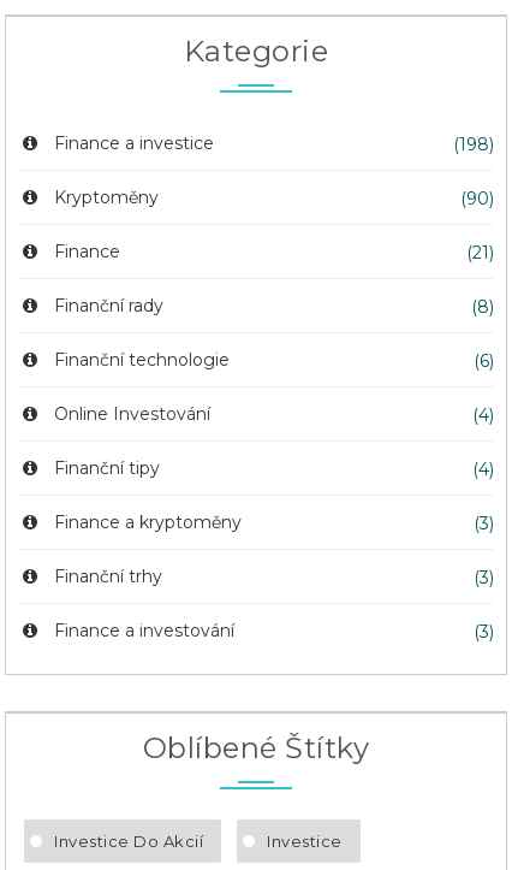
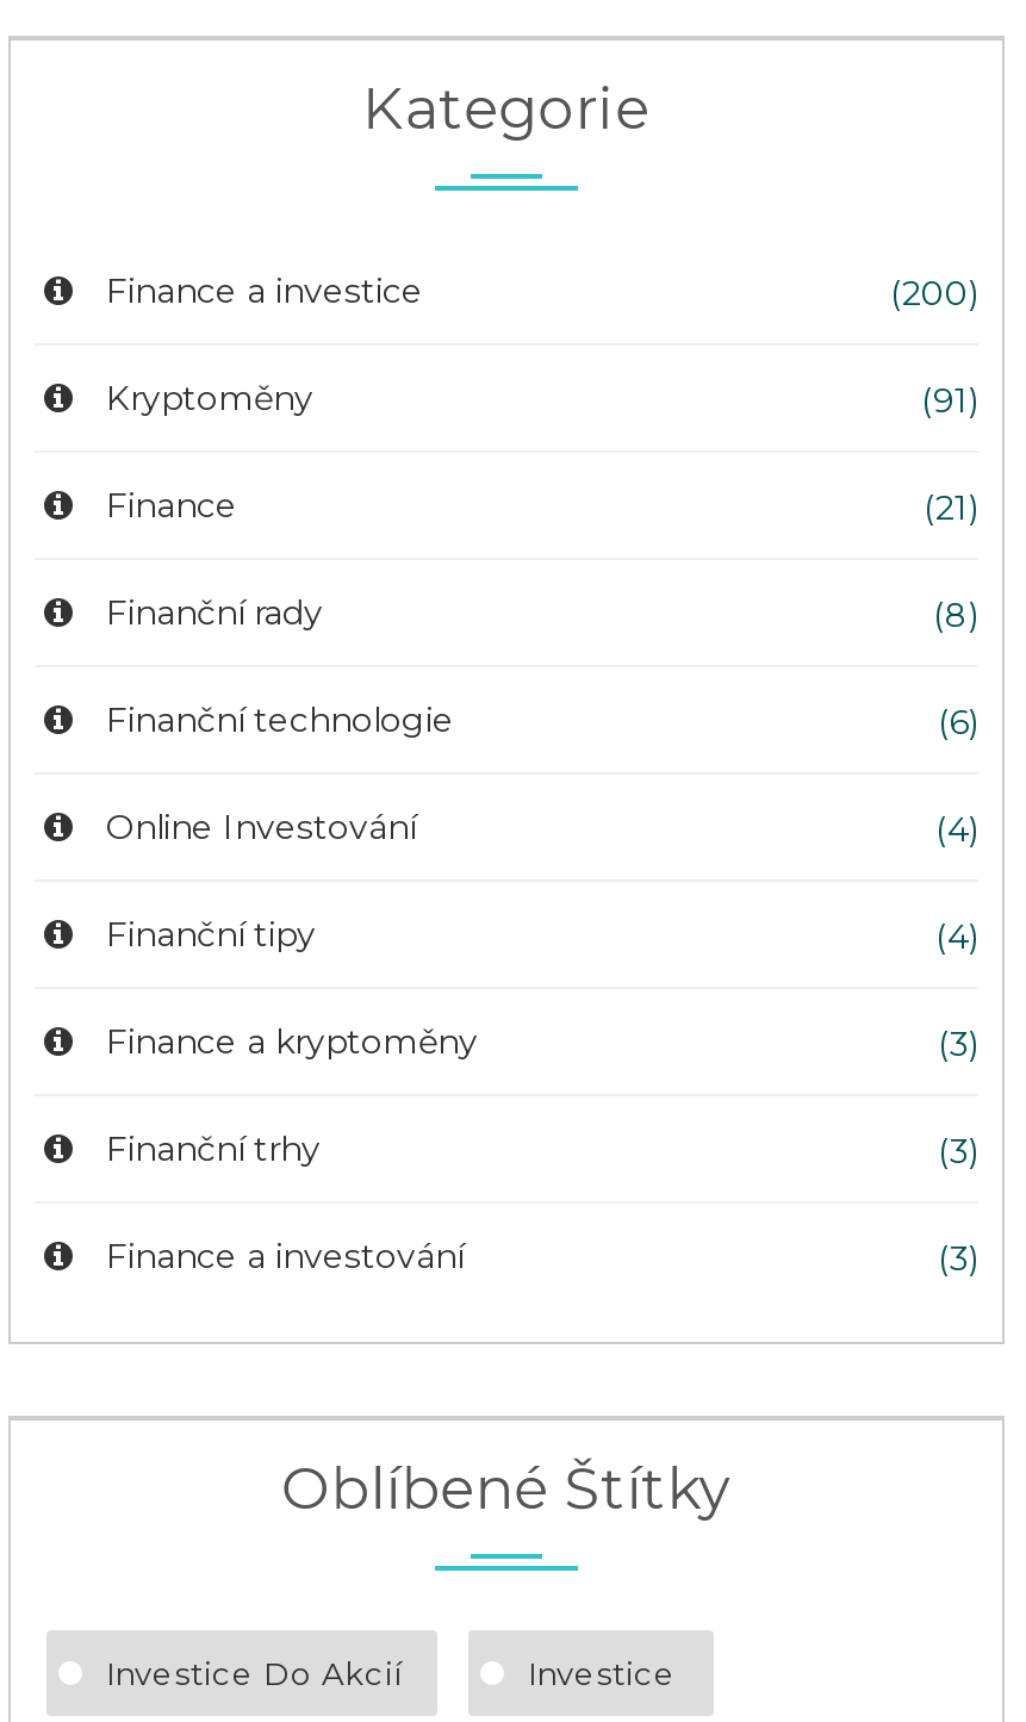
[453,134,494,156] (198) -> [890,273,978,316] (200)
[460,188,494,210] (90) -> [921,380,978,423] (91)

